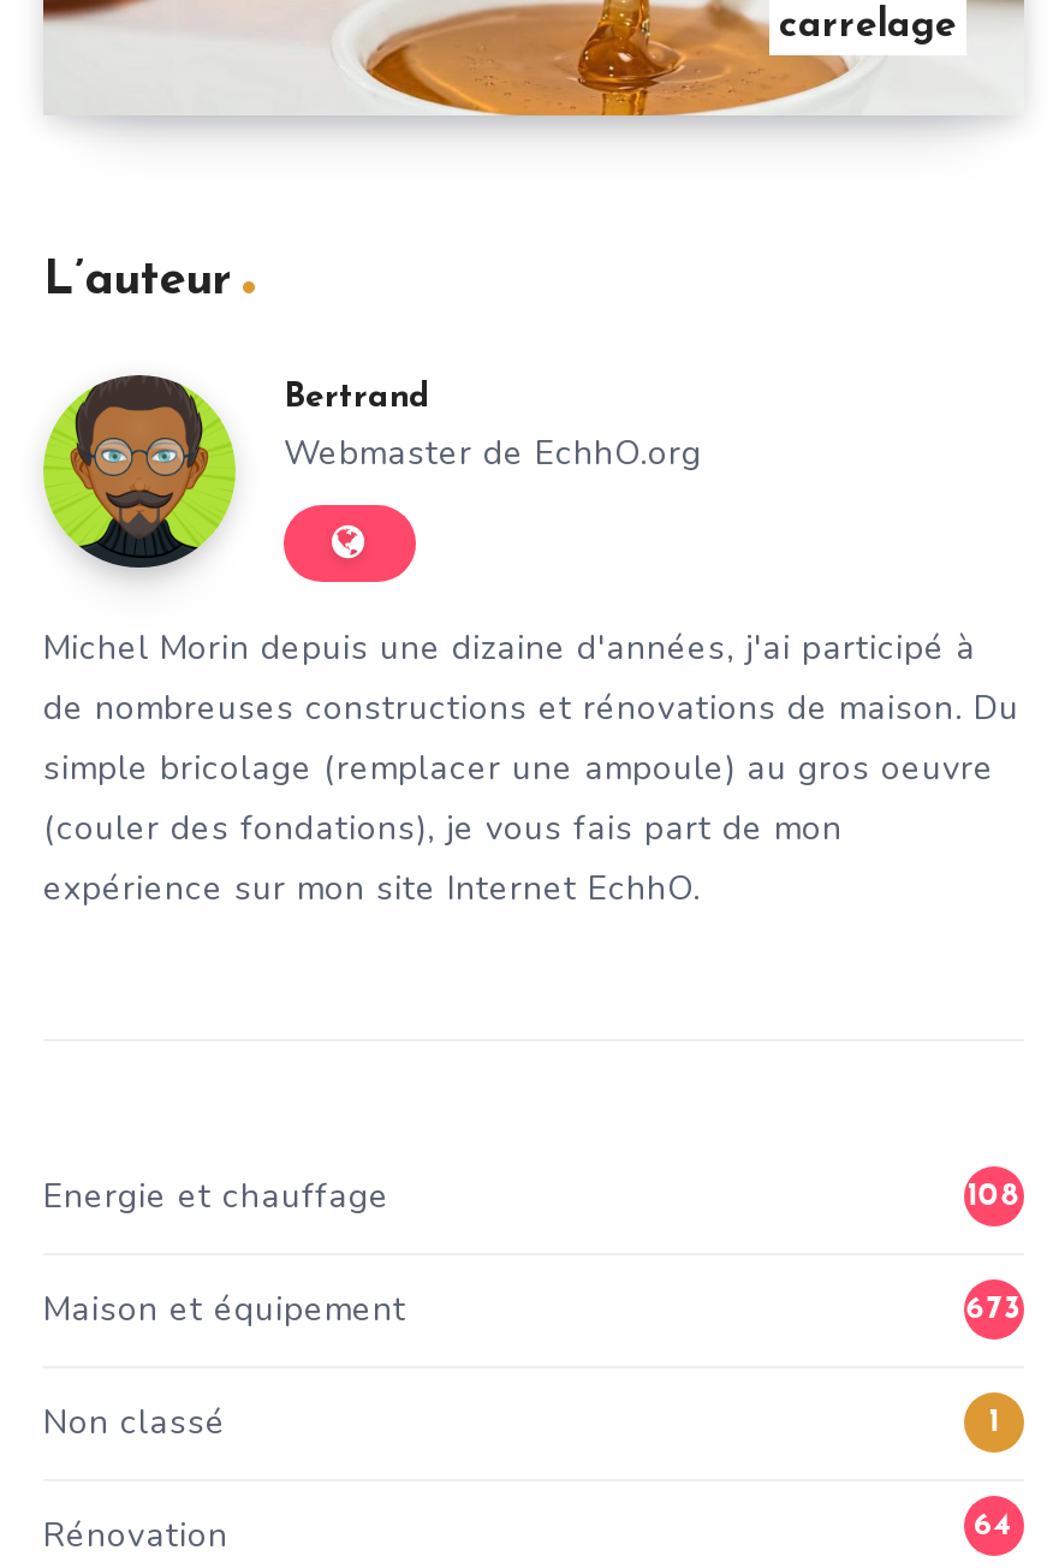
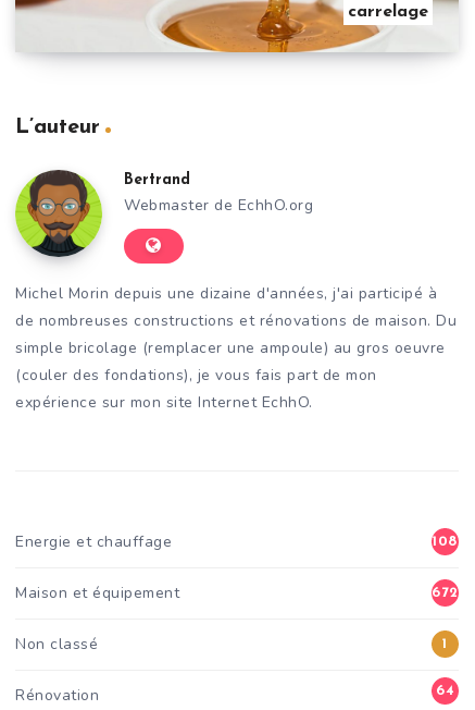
[966,1295,1022,1326] 673 -> [432,586,458,601] 672

